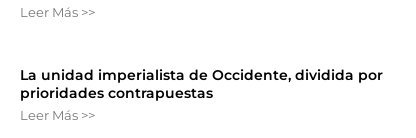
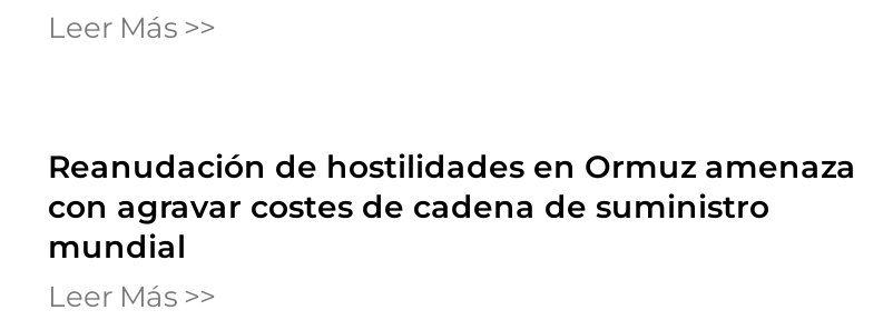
[20,66,383,102] La unidad imperialista de Occidente, dividida por | prioridades contrapuestas -> [48,146,856,266] Reanudación de hostilidades en Ormuz amenaza | con agravar costes de cadena de suministro | mundial

